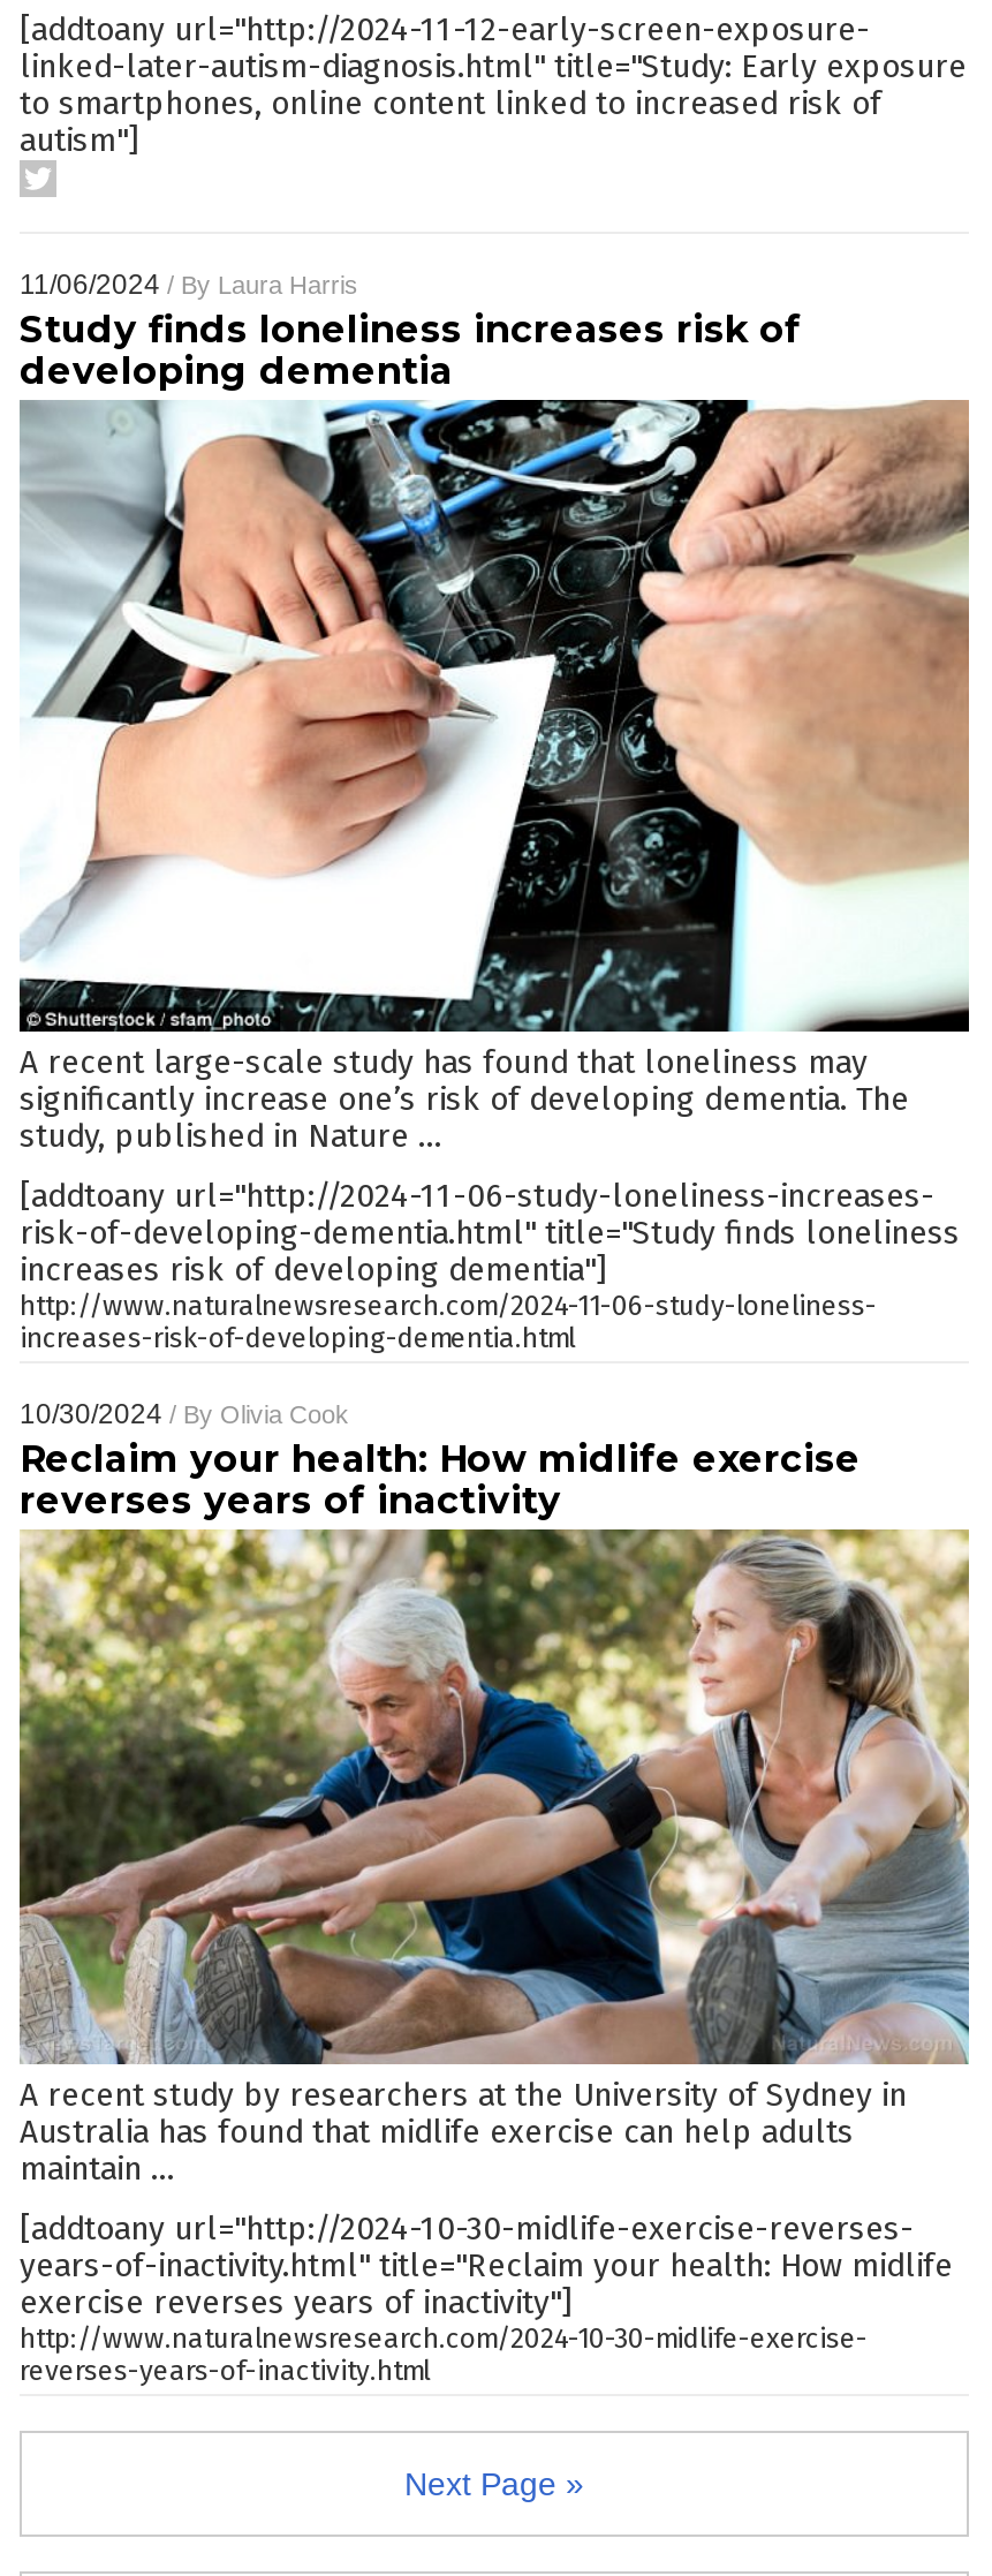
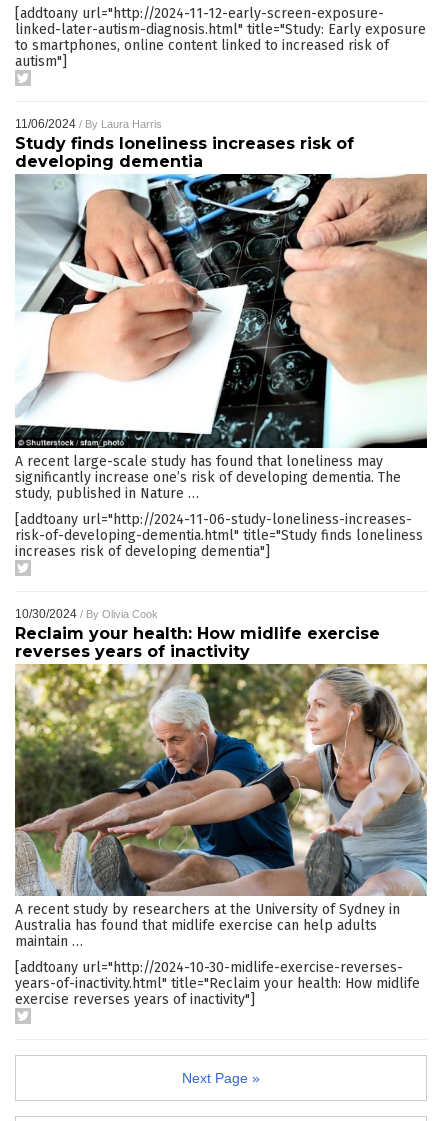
[20,1290,877,1354] http://www.naturalnewsresearch.com/2024-11-06-study-loneliness- | increases-risk-of-developing-dementia.html -> none
[20,2322,868,2387] http://www.naturalnewsresearch.com/2024-10-30-midlife-exercise- | reverses-years-of-inactivity.html -> none

